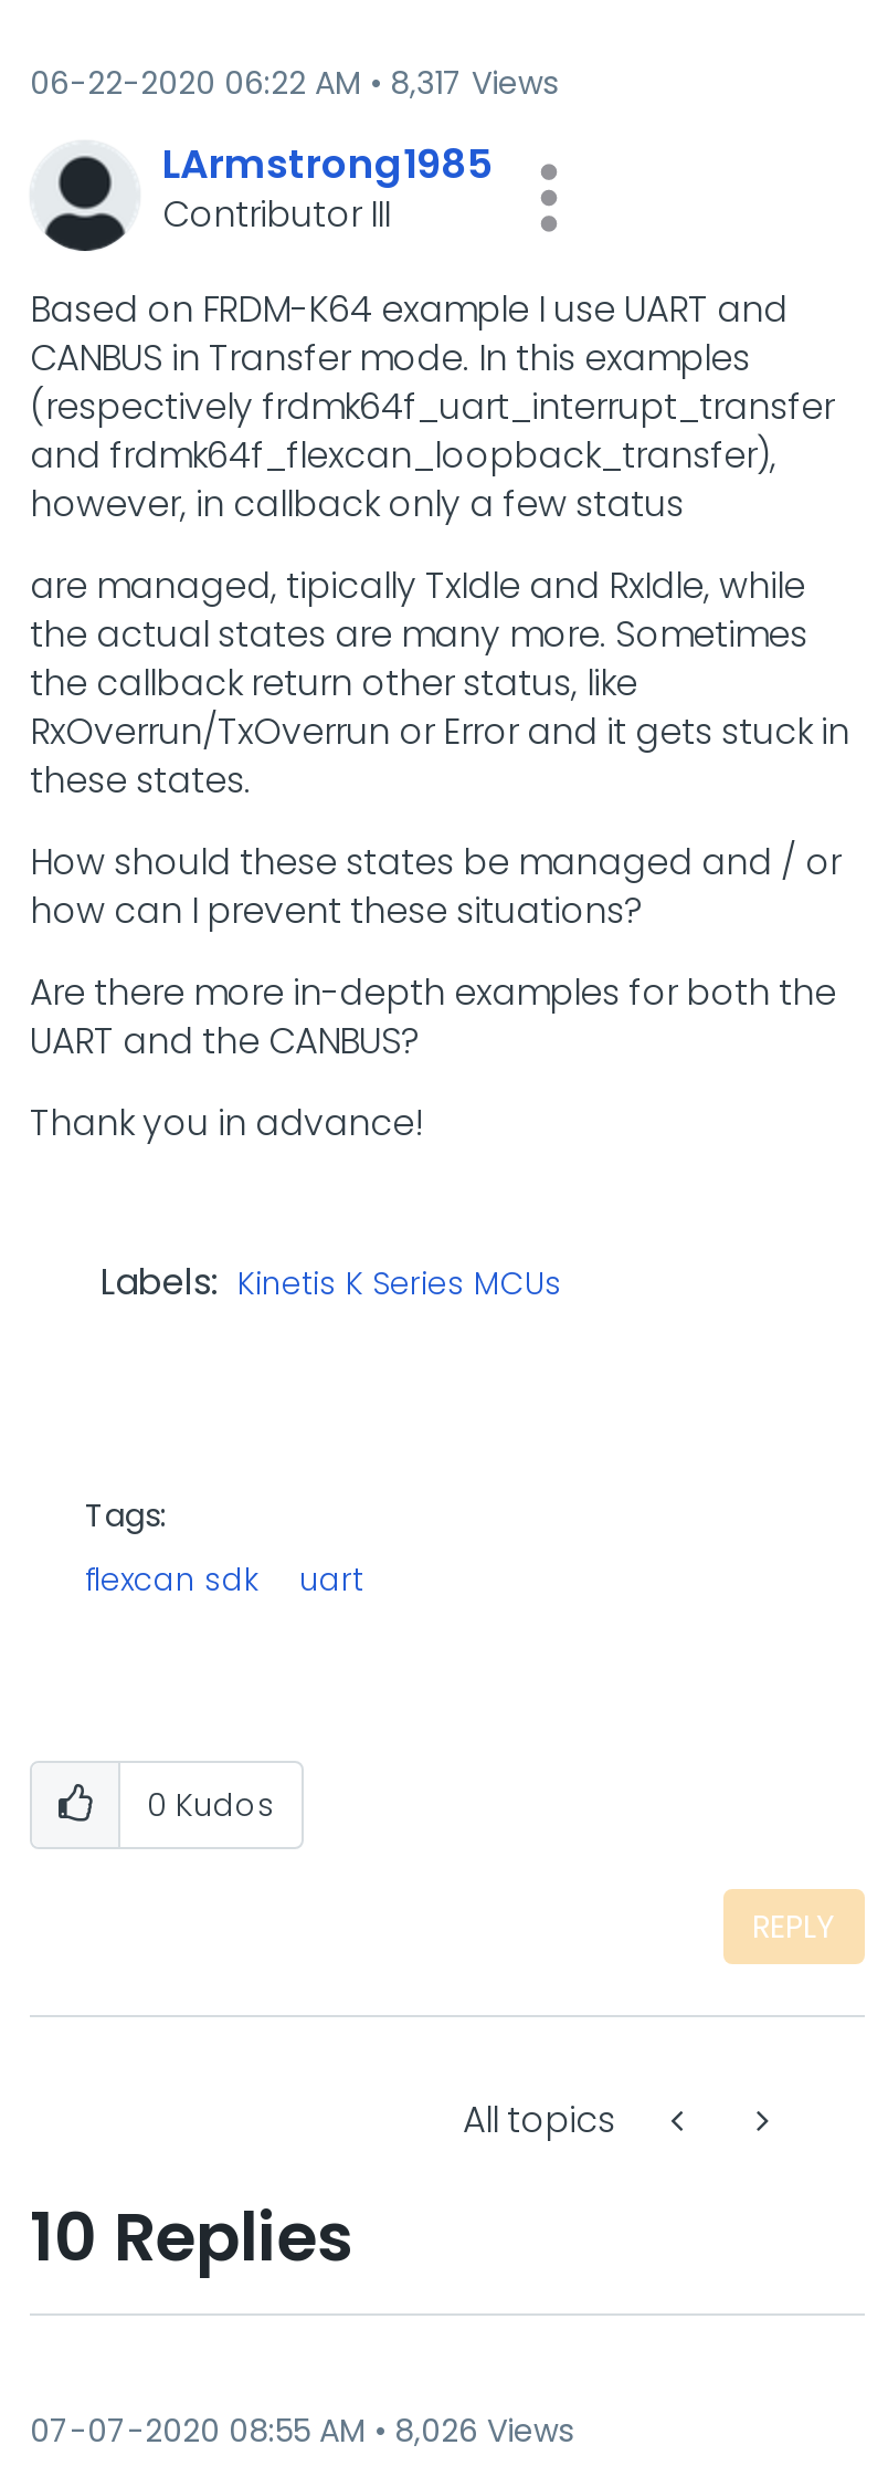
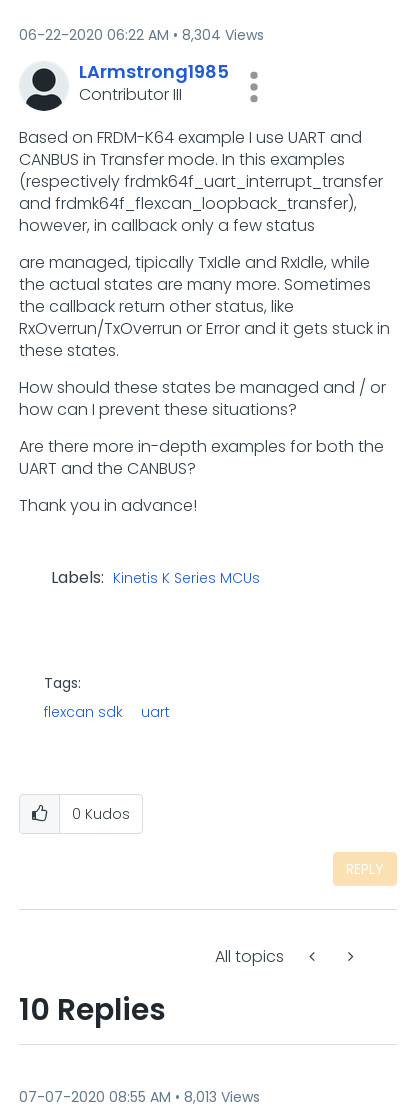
[30,61,558,105] 06-22-2020 06:22 AM 8,317 Views -> [19,25,264,45] 06-22-2020 06:22 AM 8,304 Views
[30,2409,573,2453] 07-07-2020 08:55 AM 8,026 Views -> [19,1087,260,1107] 07-07-2020 08:55 AM 8,013 Views

